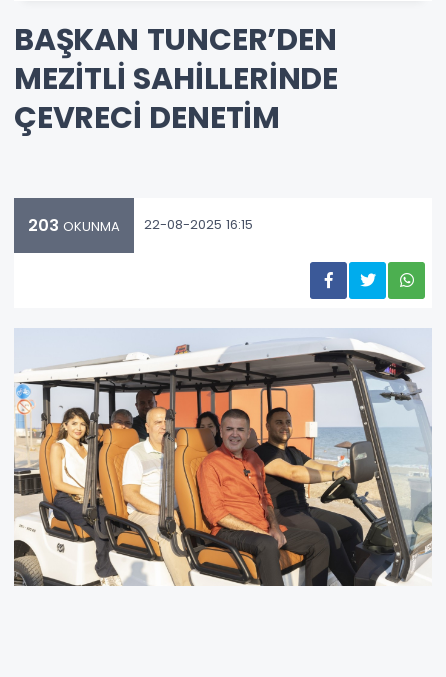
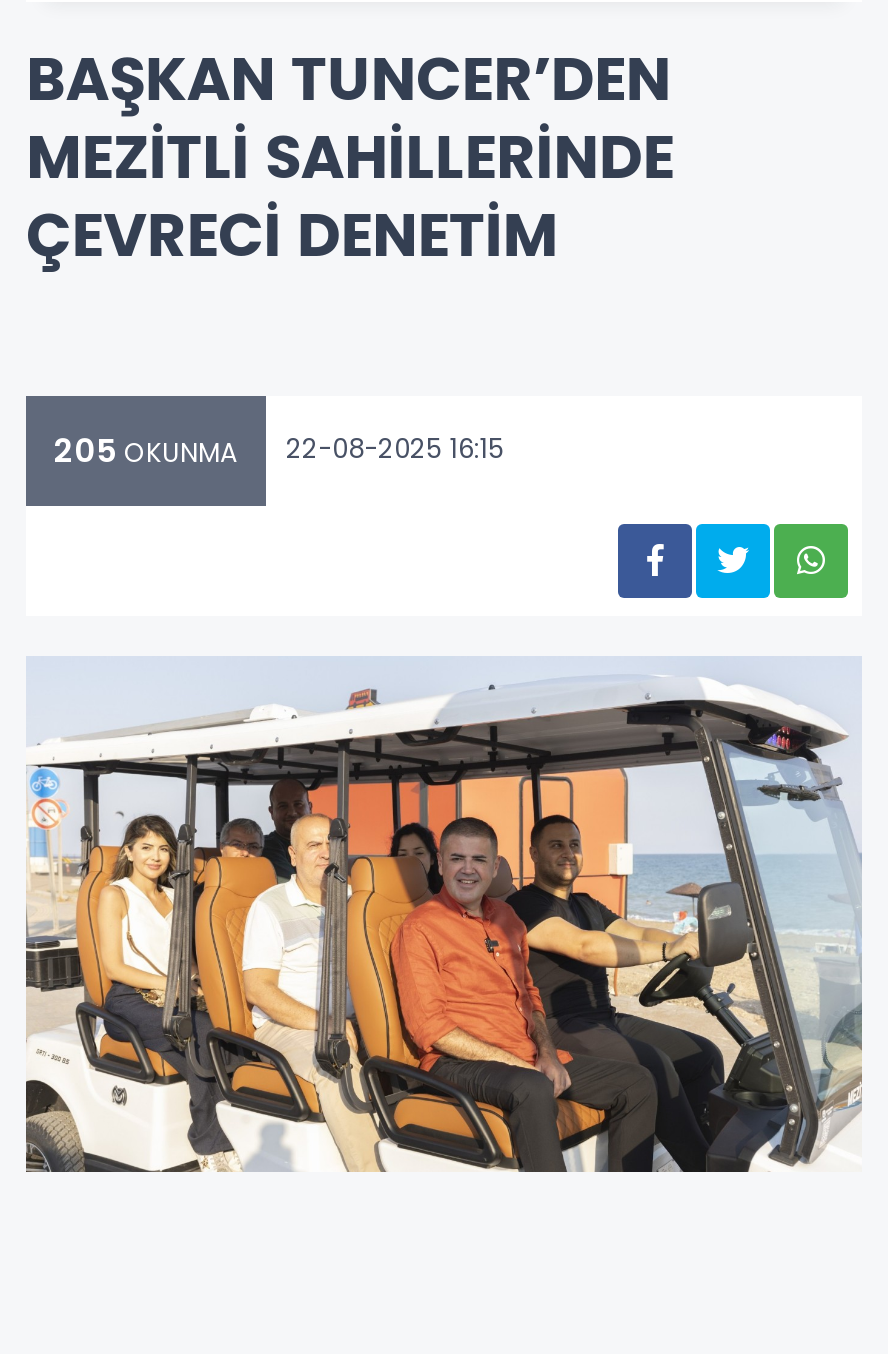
[28,214,253,237] 203 OKUNMA 22-08-2025 16:15 -> [54,428,504,474] 205 OKUNMA 22-08-2025 16:15

